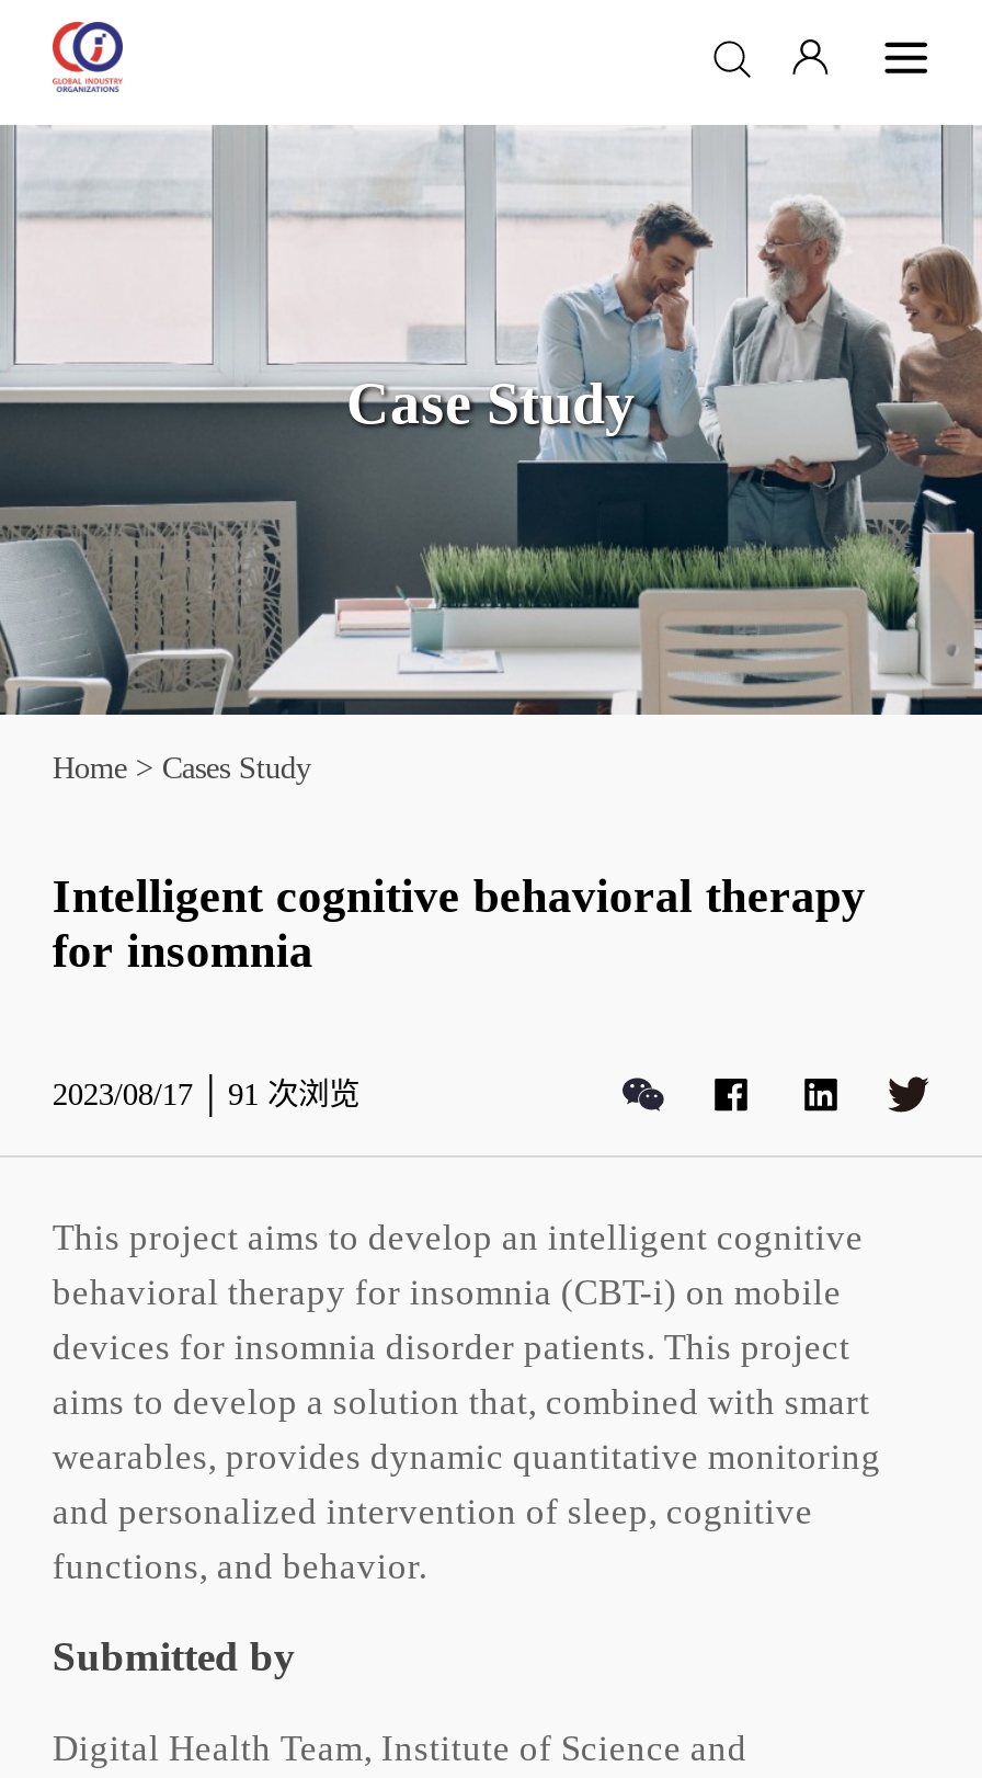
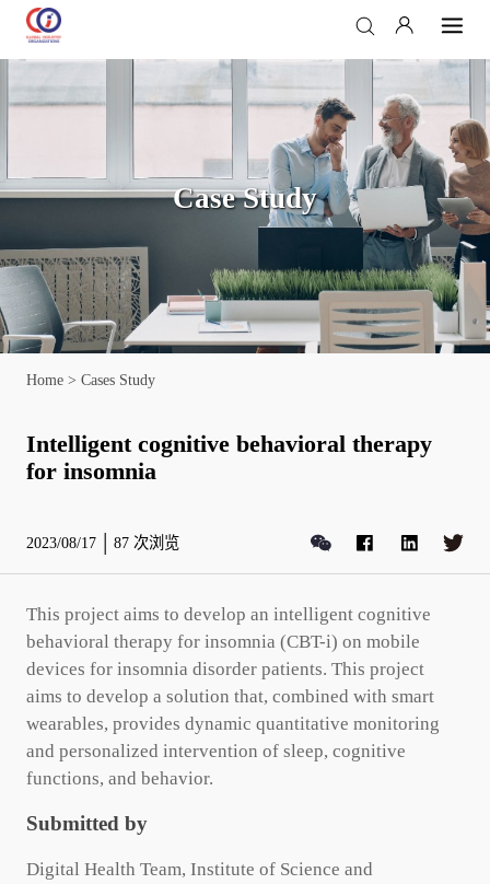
[52,1076,359,1111] 2023/08/17 91次浏览 -> [26,534,179,551] 2023/08/17 87次浏览

